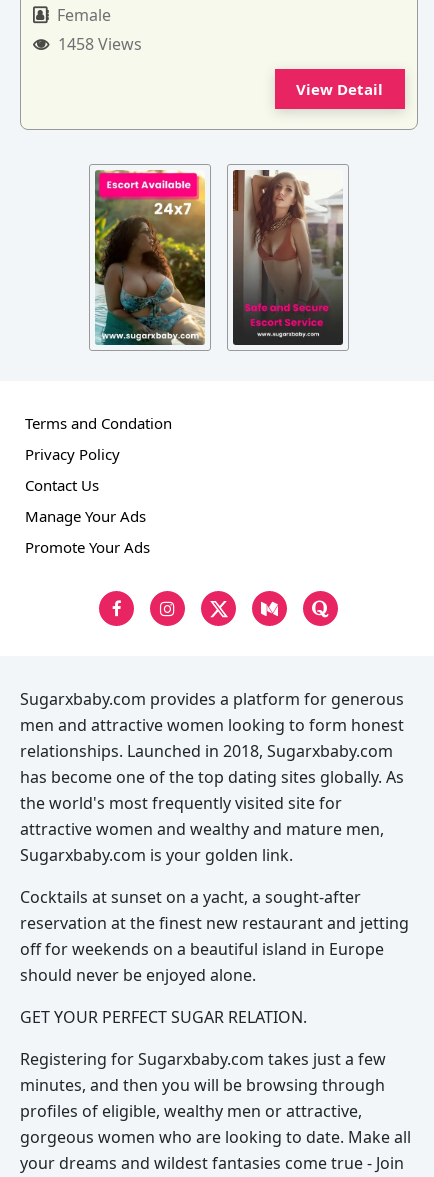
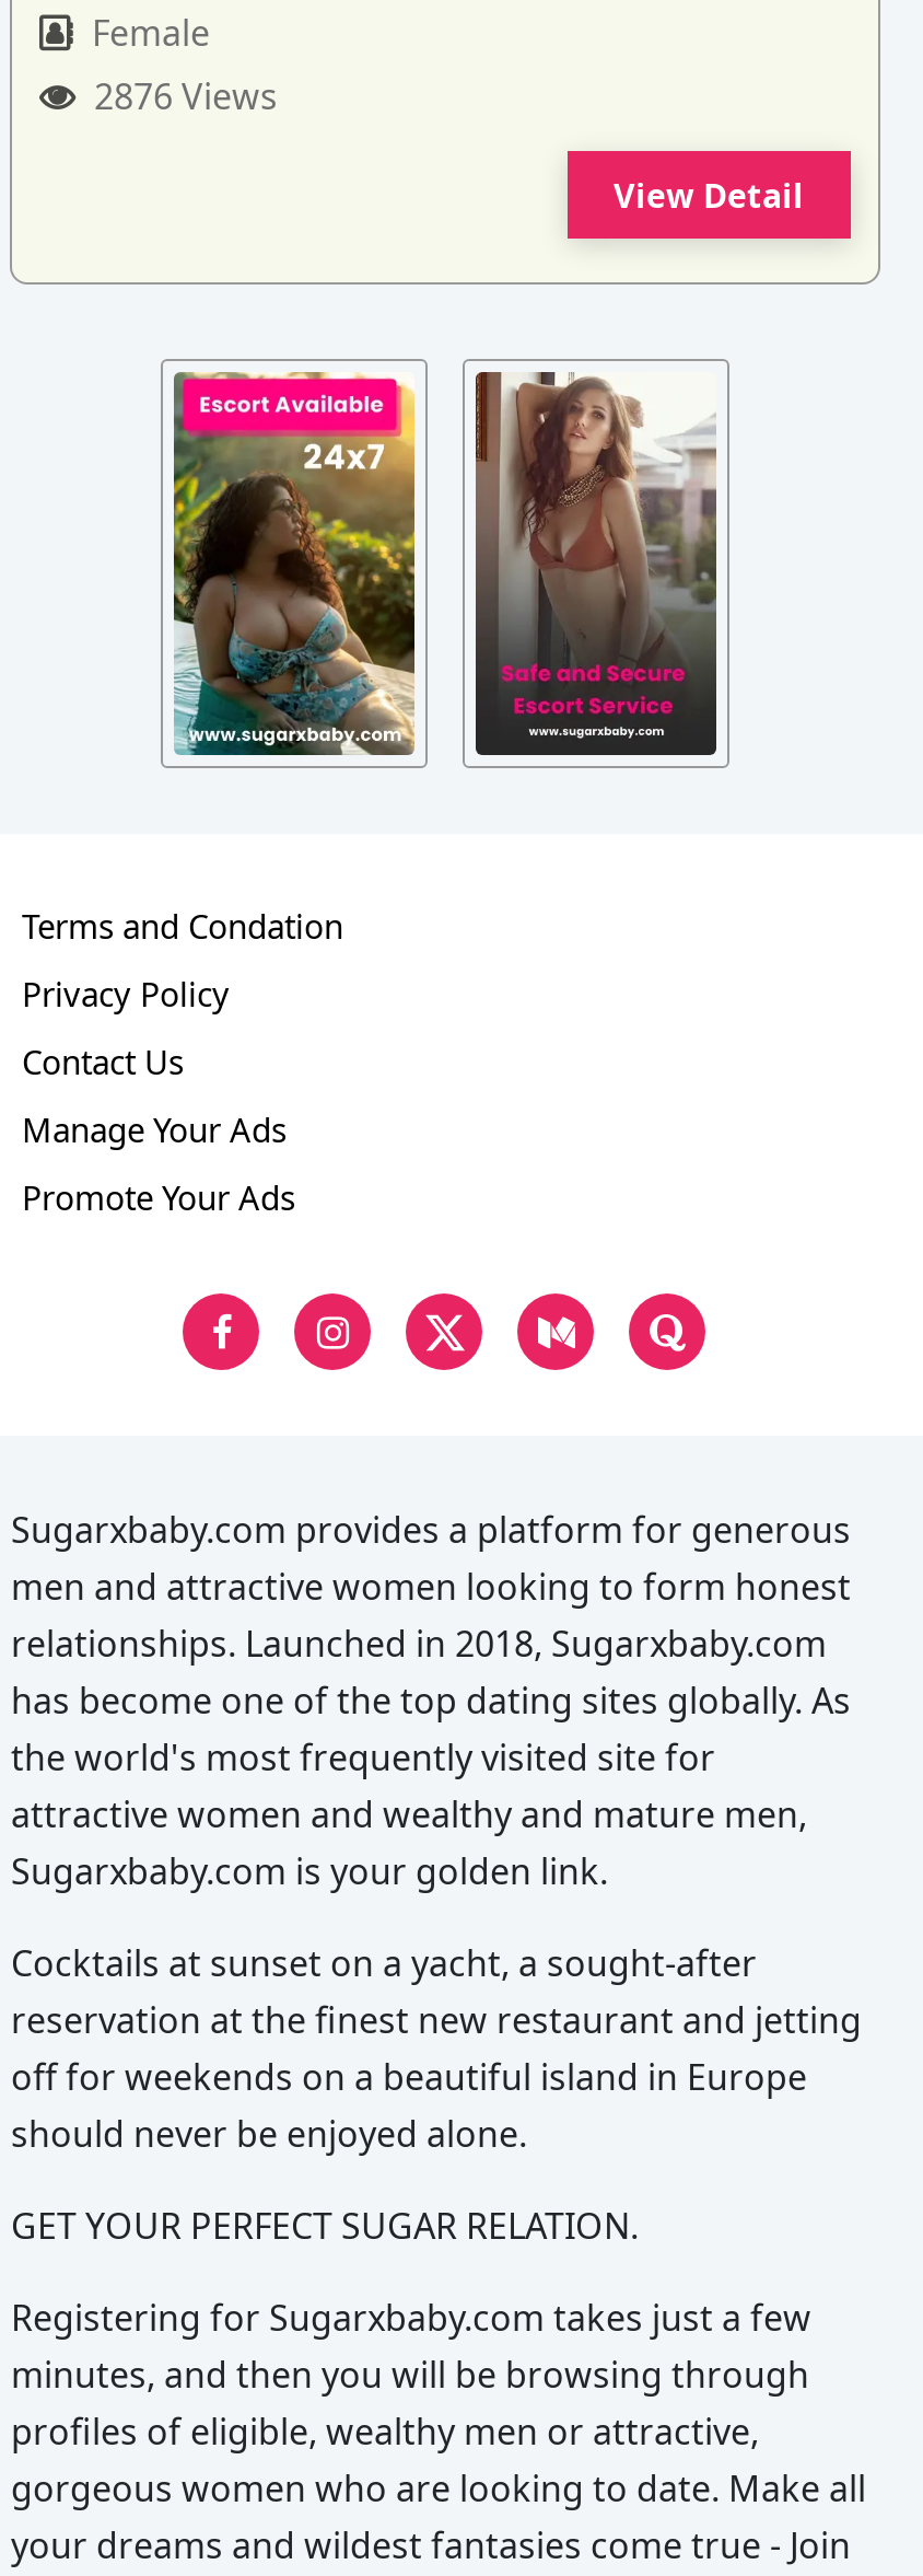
[54,33,142,55] 1458 Views -> [85,73,278,121] 2876 Views

